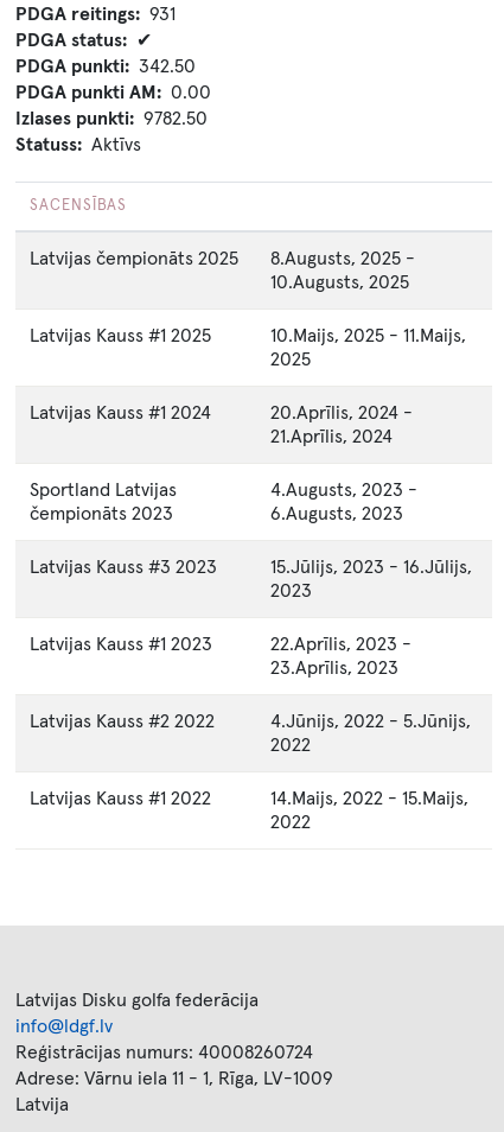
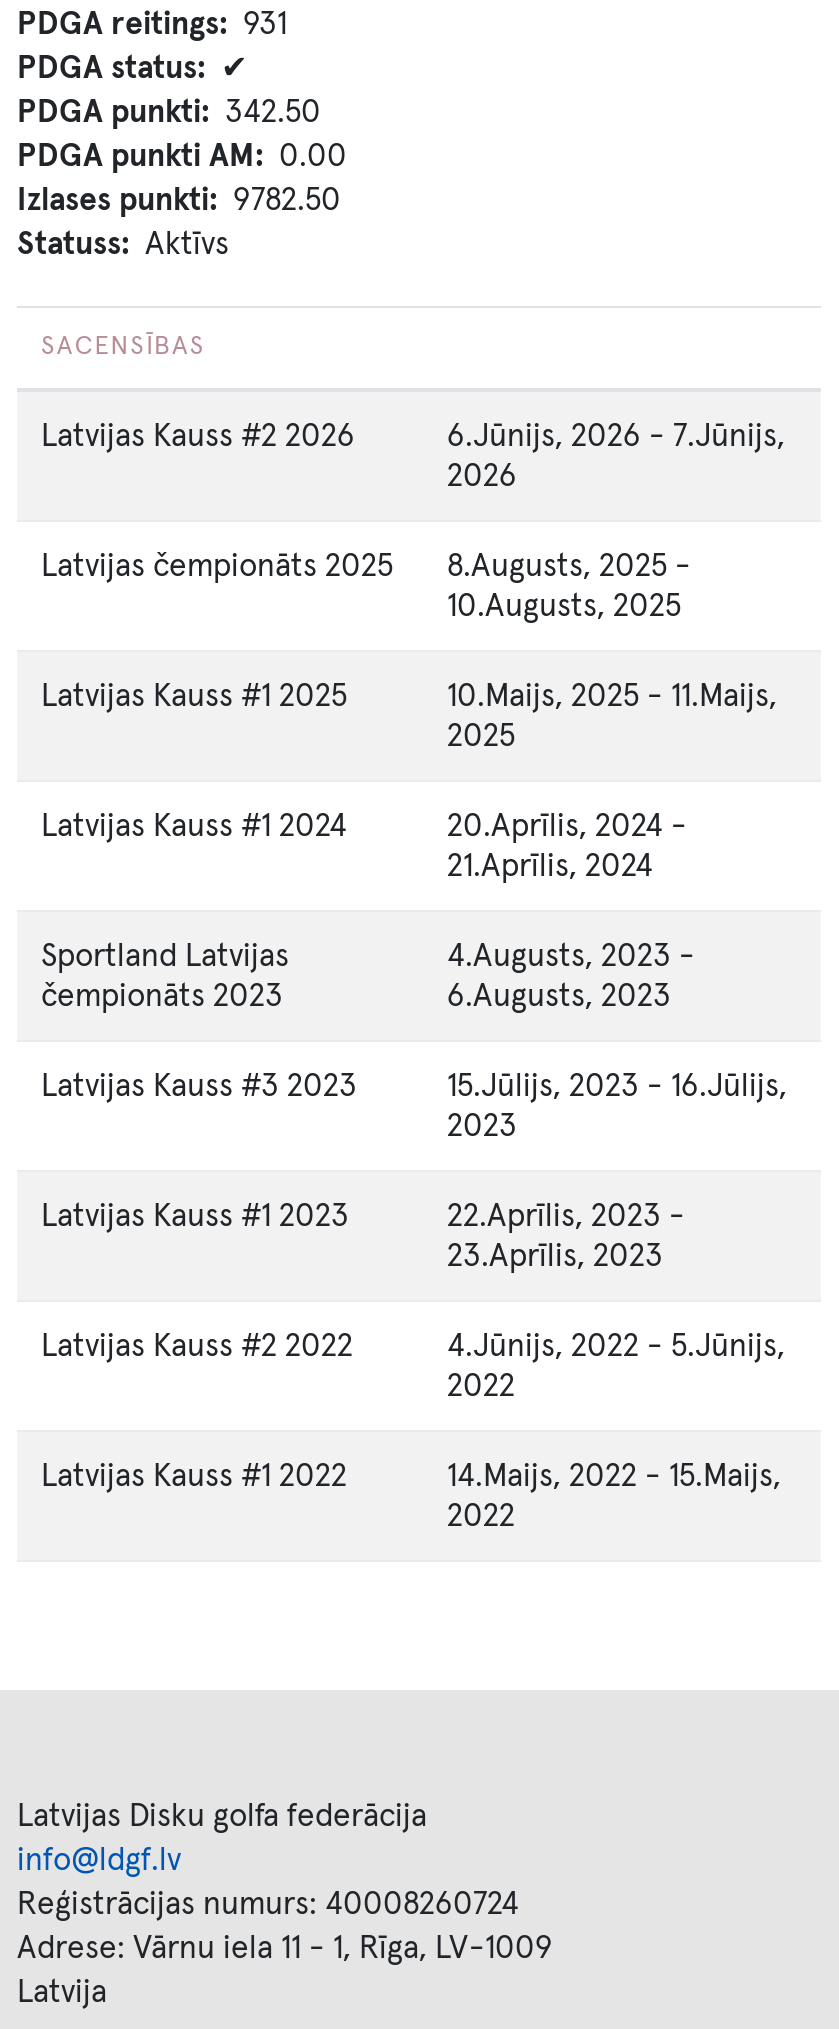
none -> [41,420,785,492] Latvijas Kauss #2 2026 | 6.Jūnijs, 2026 - 7.Jūnijs, | 2026

